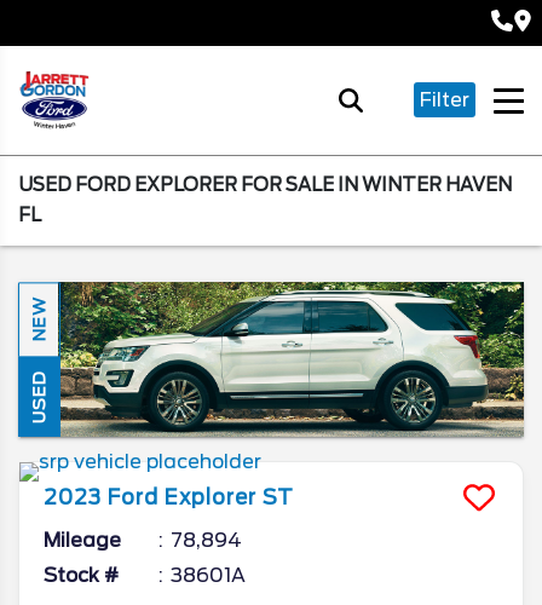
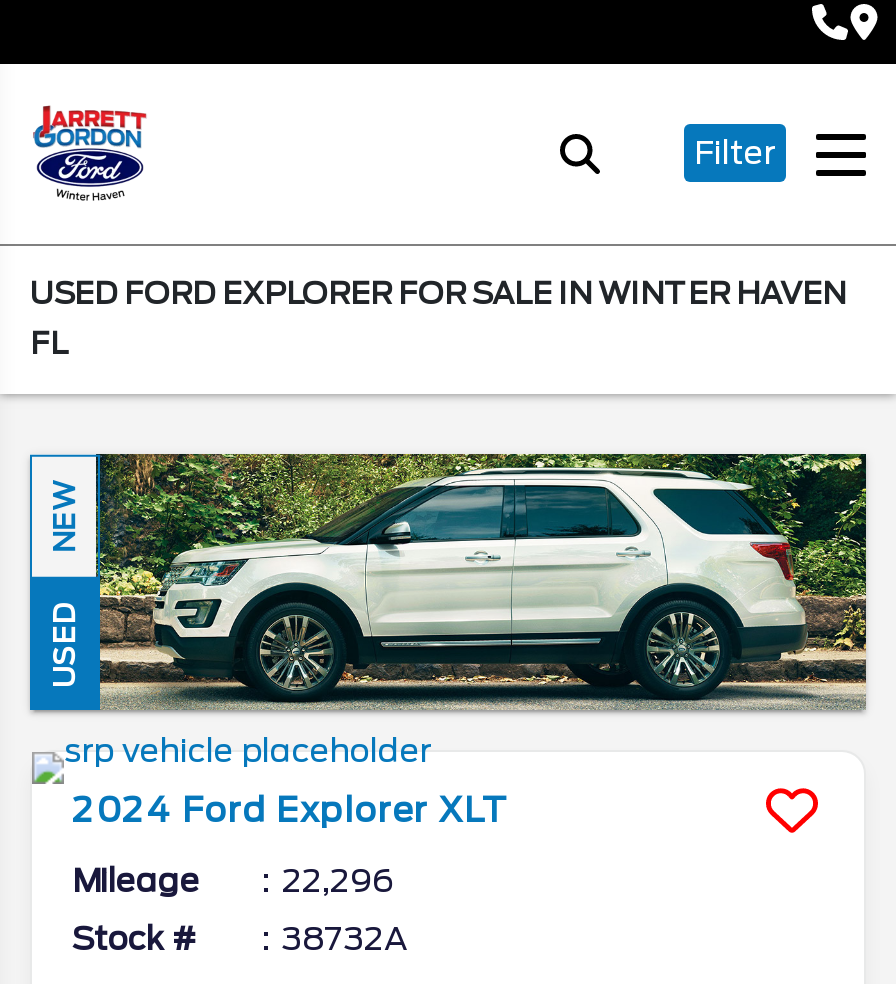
[44,486,294,510] 2023 Ford Explorer ST -> [72,791,510,831] 2024 Ford Explorer XLT
[171,529,242,552] 78,894 -> [282,863,394,901] 22,296
[171,564,246,587] 38601A -> [282,921,408,959] 38732A

